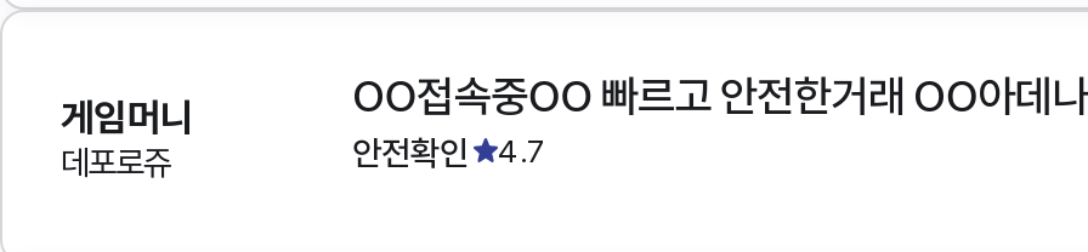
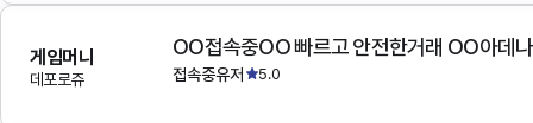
[352,132,546,171] 안전확인 | 4.7 -> [173,64,281,83] 접속중유저 | 5.0

